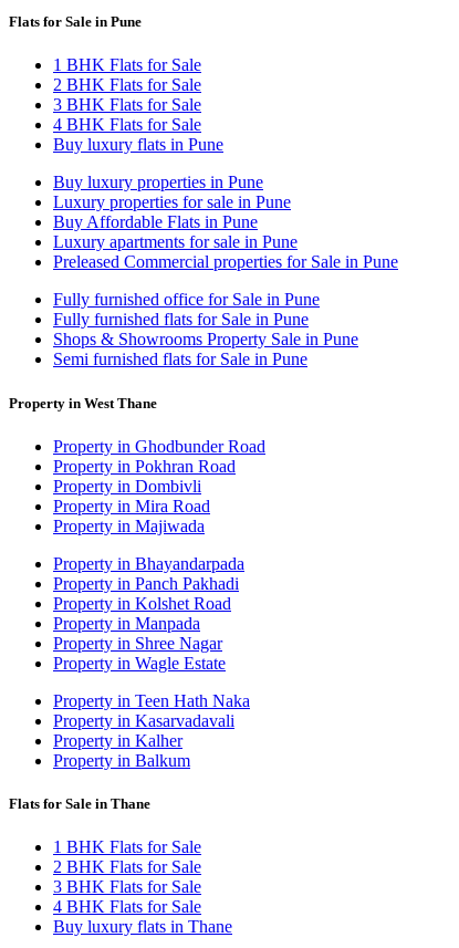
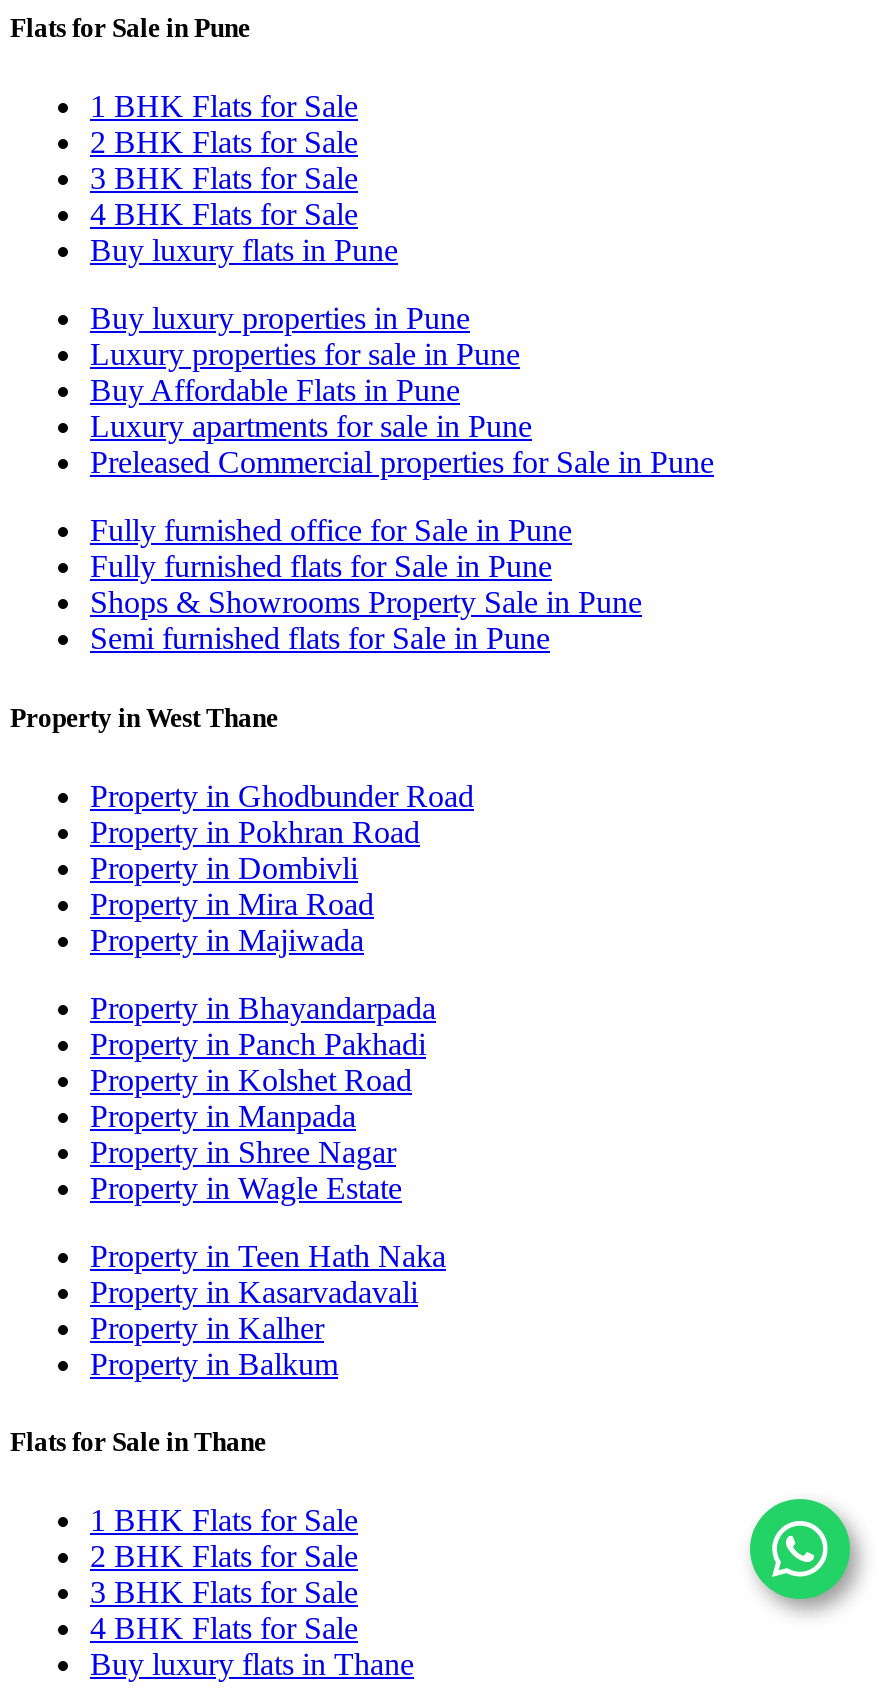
none -> [746,1495,866,1617] [image]

